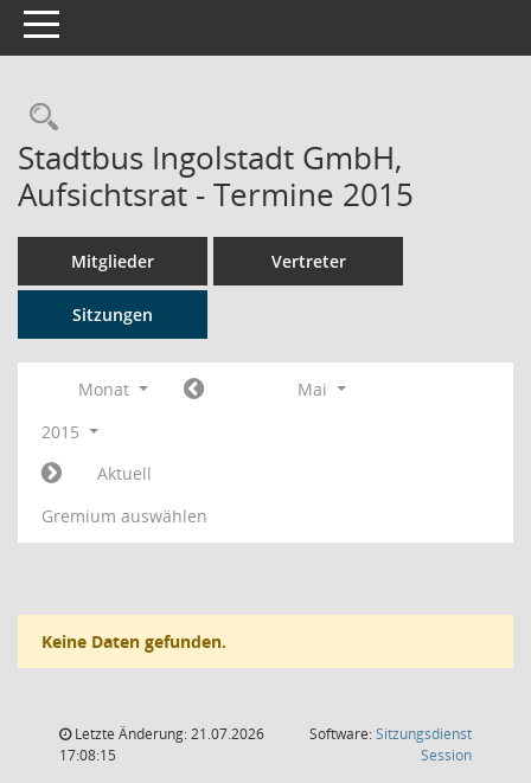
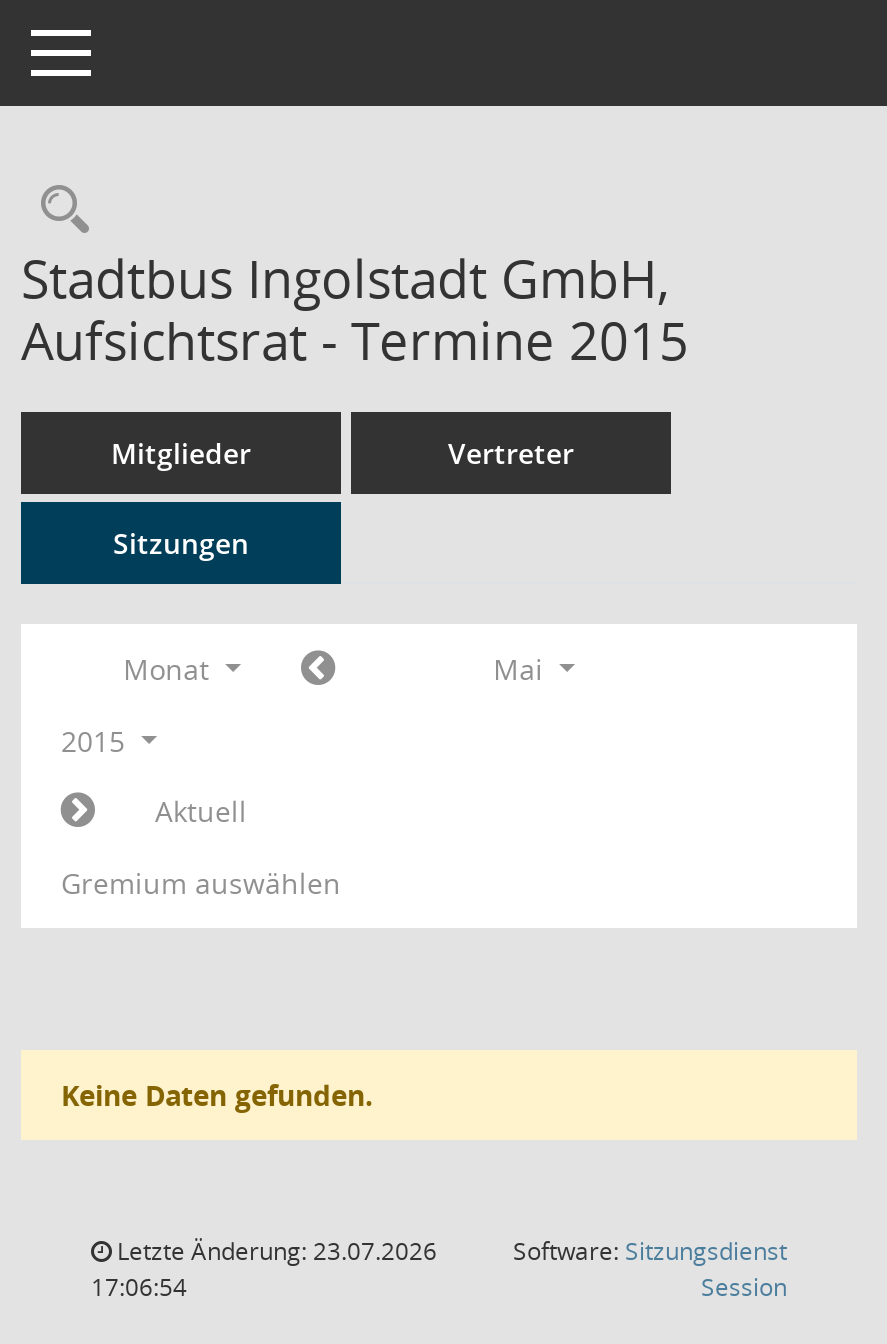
[71,724,264,744] Letzte Änderung: 21.07.2026 -> [111,1234,437,1268] Letzte Änderung: 23.07.2026
[59,745,116,765] 17:08:15 -> [91,1270,187,1304] 17:06:54

